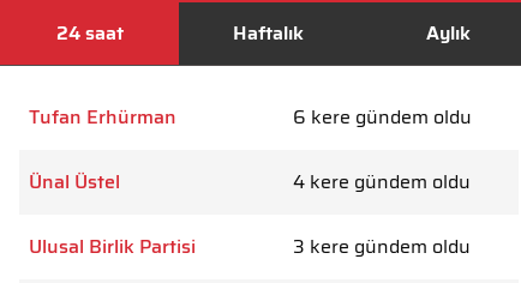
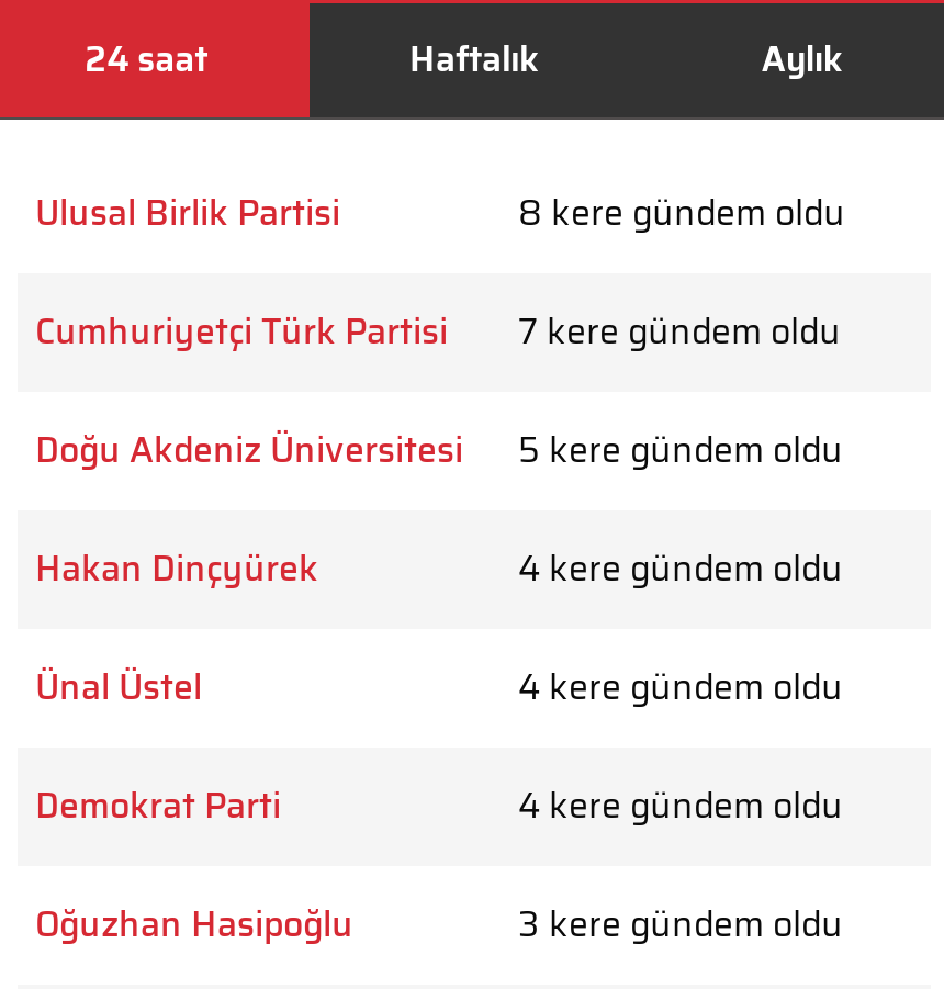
[29,102,472,132] Tufan Erhürman | 6 kere gündem oldu -> [35,185,845,596] 8 kere gündem oldu | Cumhuriyetçi Türk Partisi | 7 kere gündem oldu | Doğu Akdeniz Üniversitesi | 5 kere gündem oldu | Hakan Dinçyürek | 4 kere gündem oldu
none -> [35,778,843,951] Demokrat Parti | 4 kere gündem oldu | Oğuzhan Hasipoğlu
moved [29,231,196,261] -> [35,185,340,240]: Ulusal Birlik Partisi

